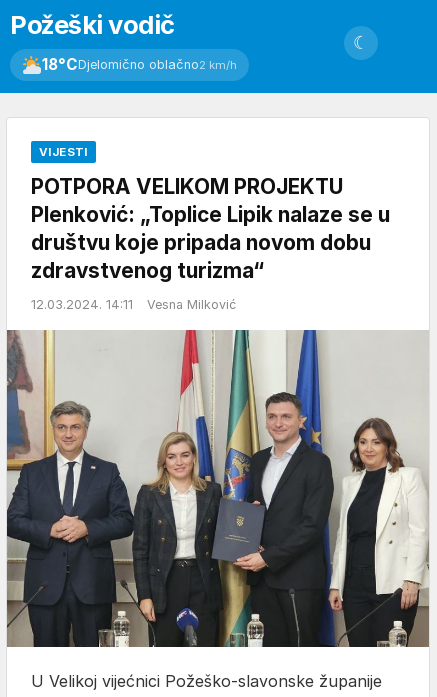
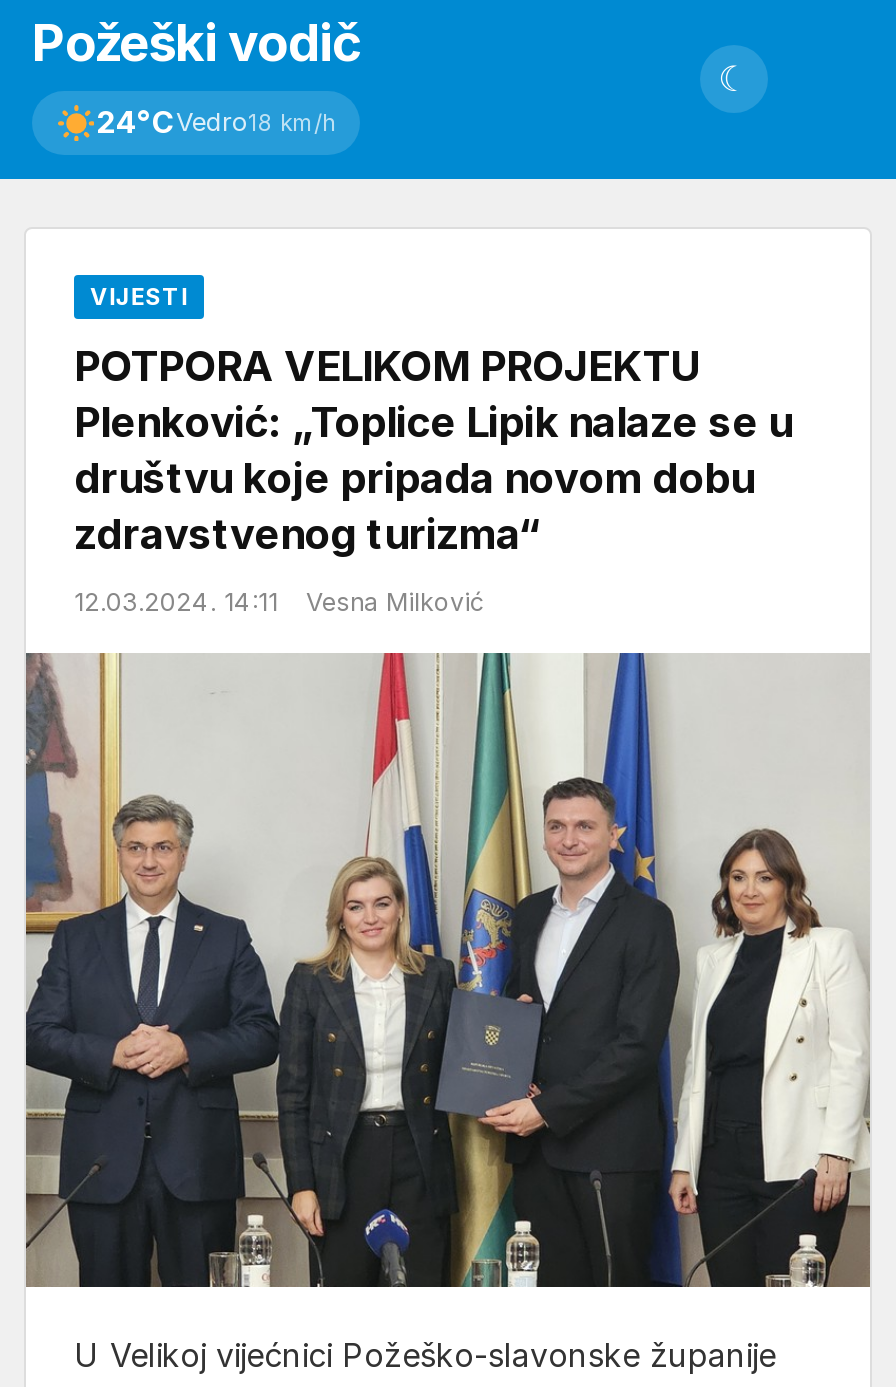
[42,55,237,74] 18°CDjelomično oblačno2 km/h -> [96,103,336,141] 24°CVedro18 km/h

